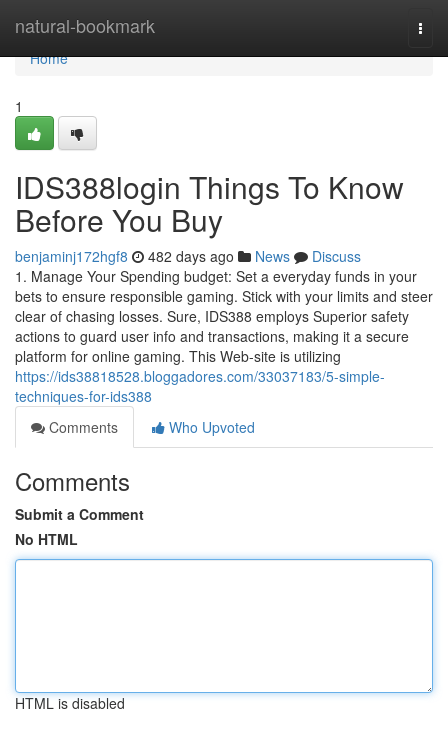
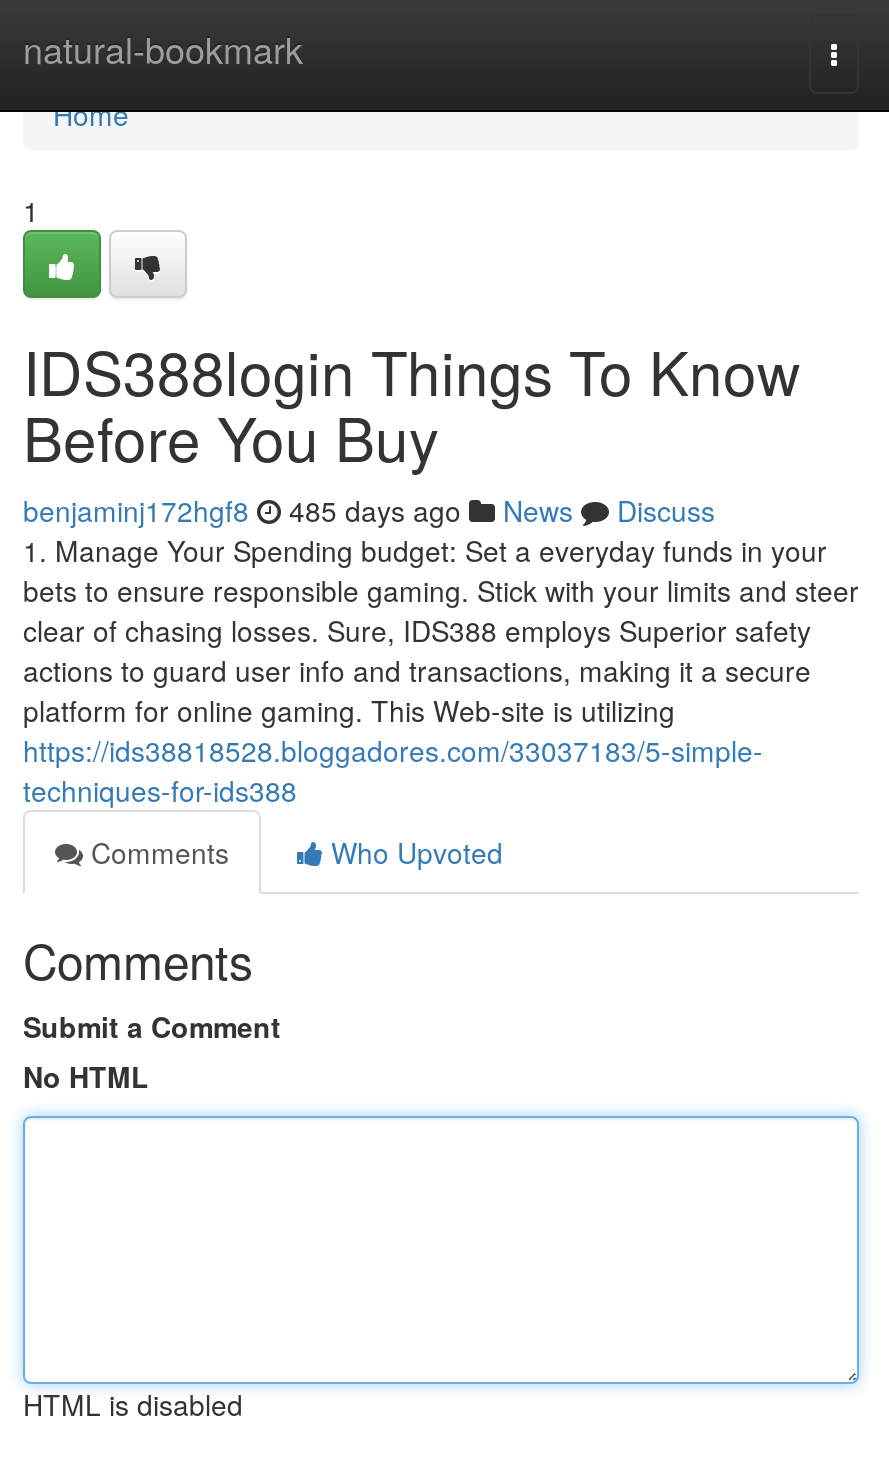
[15,246,361,266] benjaminj172hgf8 482 days ago News Discuss -> [23,490,715,530] benjaminj172hgf8 485 days ago News Discuss

